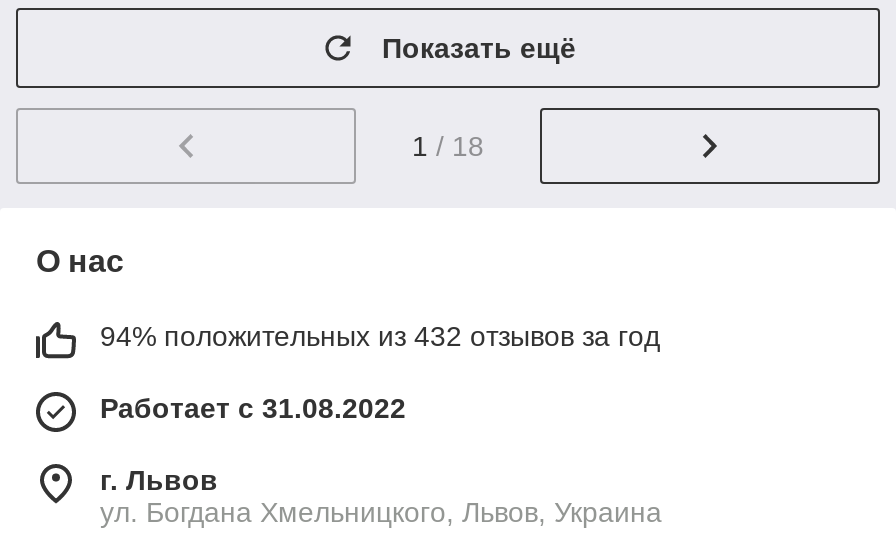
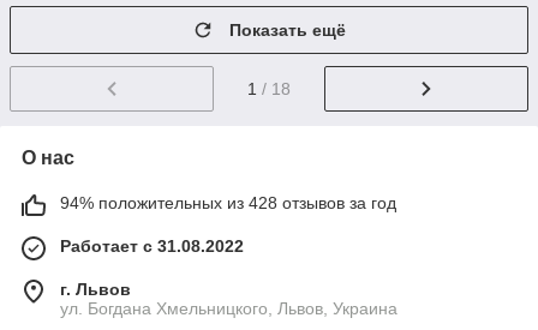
[100,321,660,353] 94% положительных из 432 отзывов за год -> [60,194,396,213] 94% положительных из 428 отзывов за год

